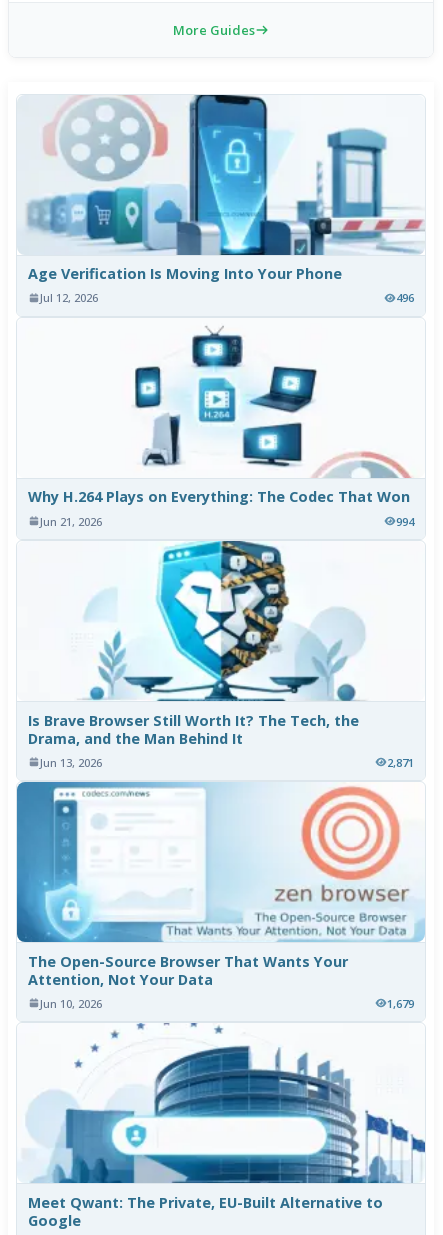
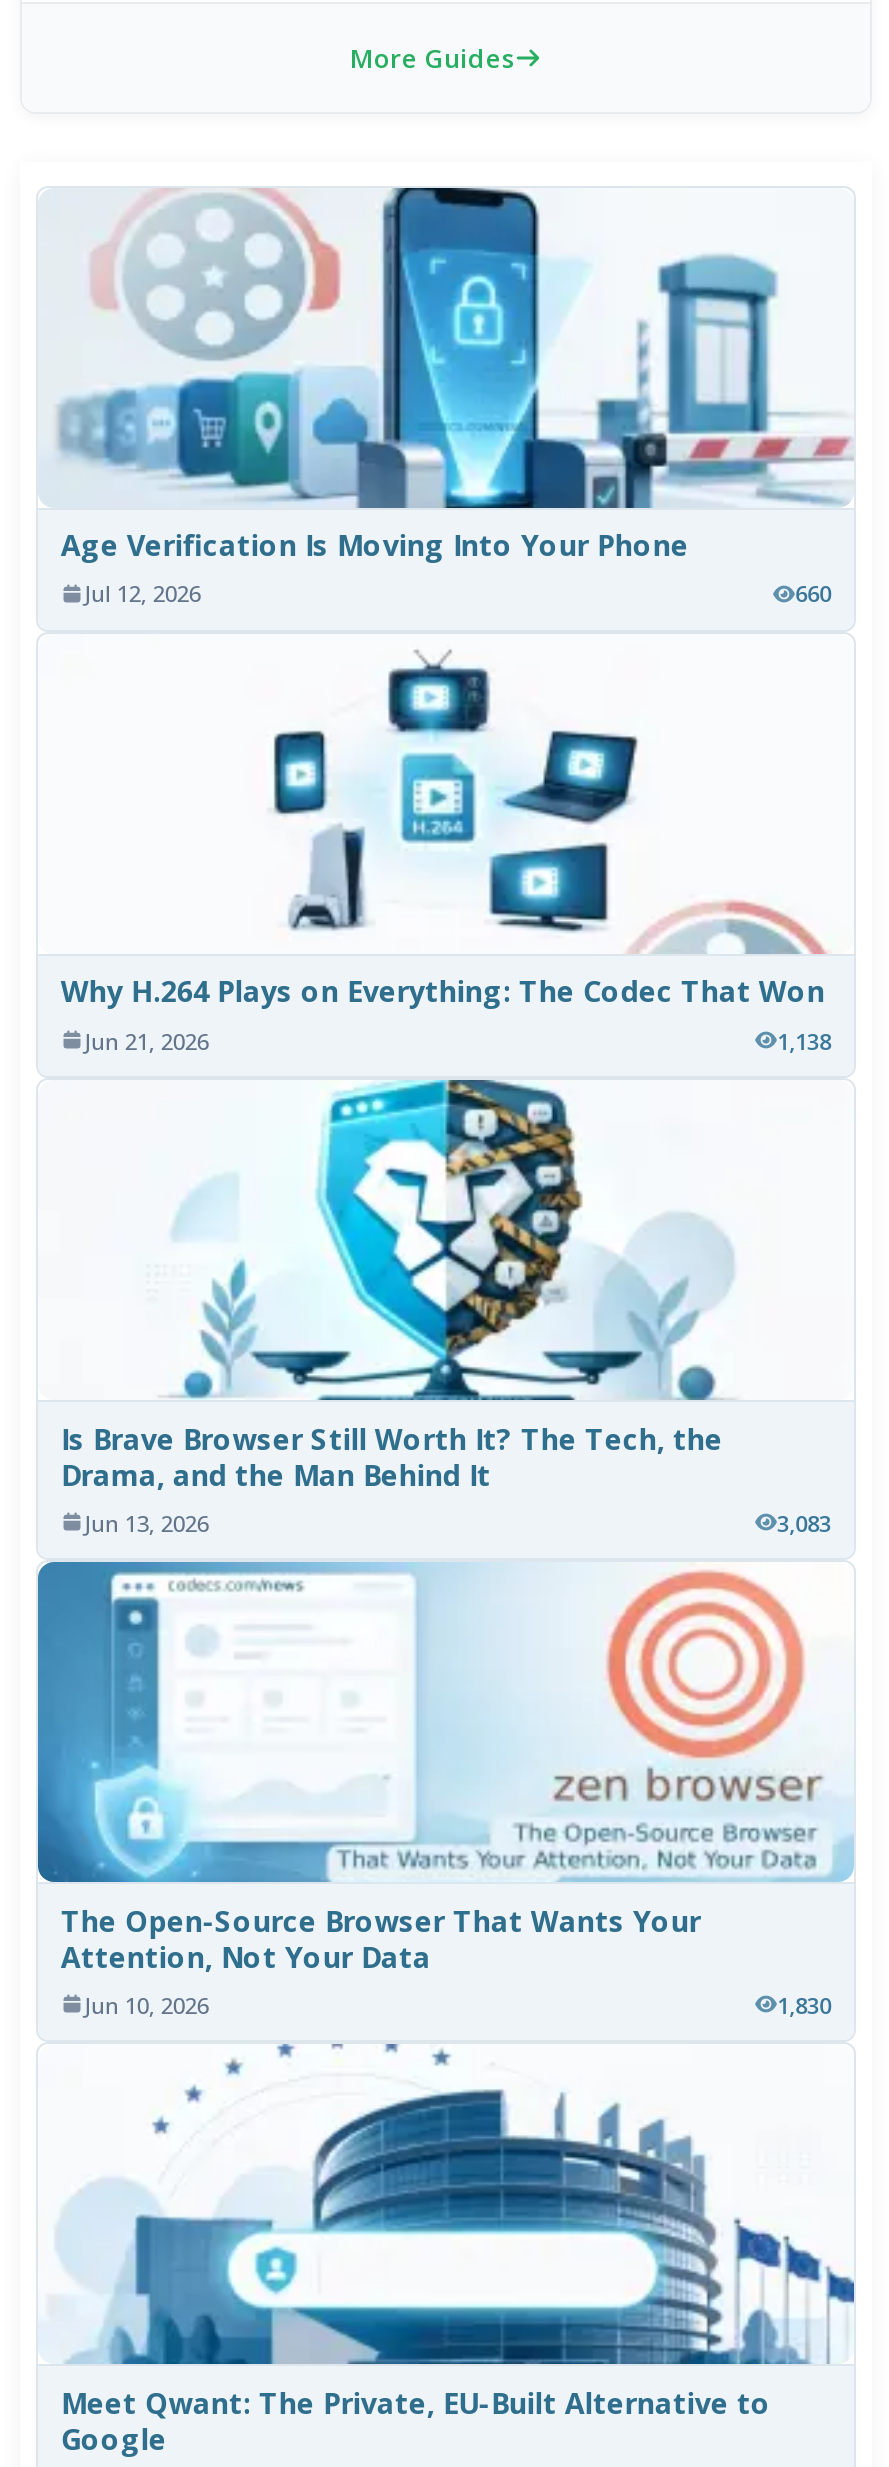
[396,290,414,305] 496 -> [795,579,831,609] 660
[396,513,414,528] 994 -> [777,1025,831,1055] 1,138
[387,755,414,770] 2,871 -> [777,1507,831,1537] 3,083
[387,996,414,1011] 1,679 -> [777,1990,831,2020] 1,830

